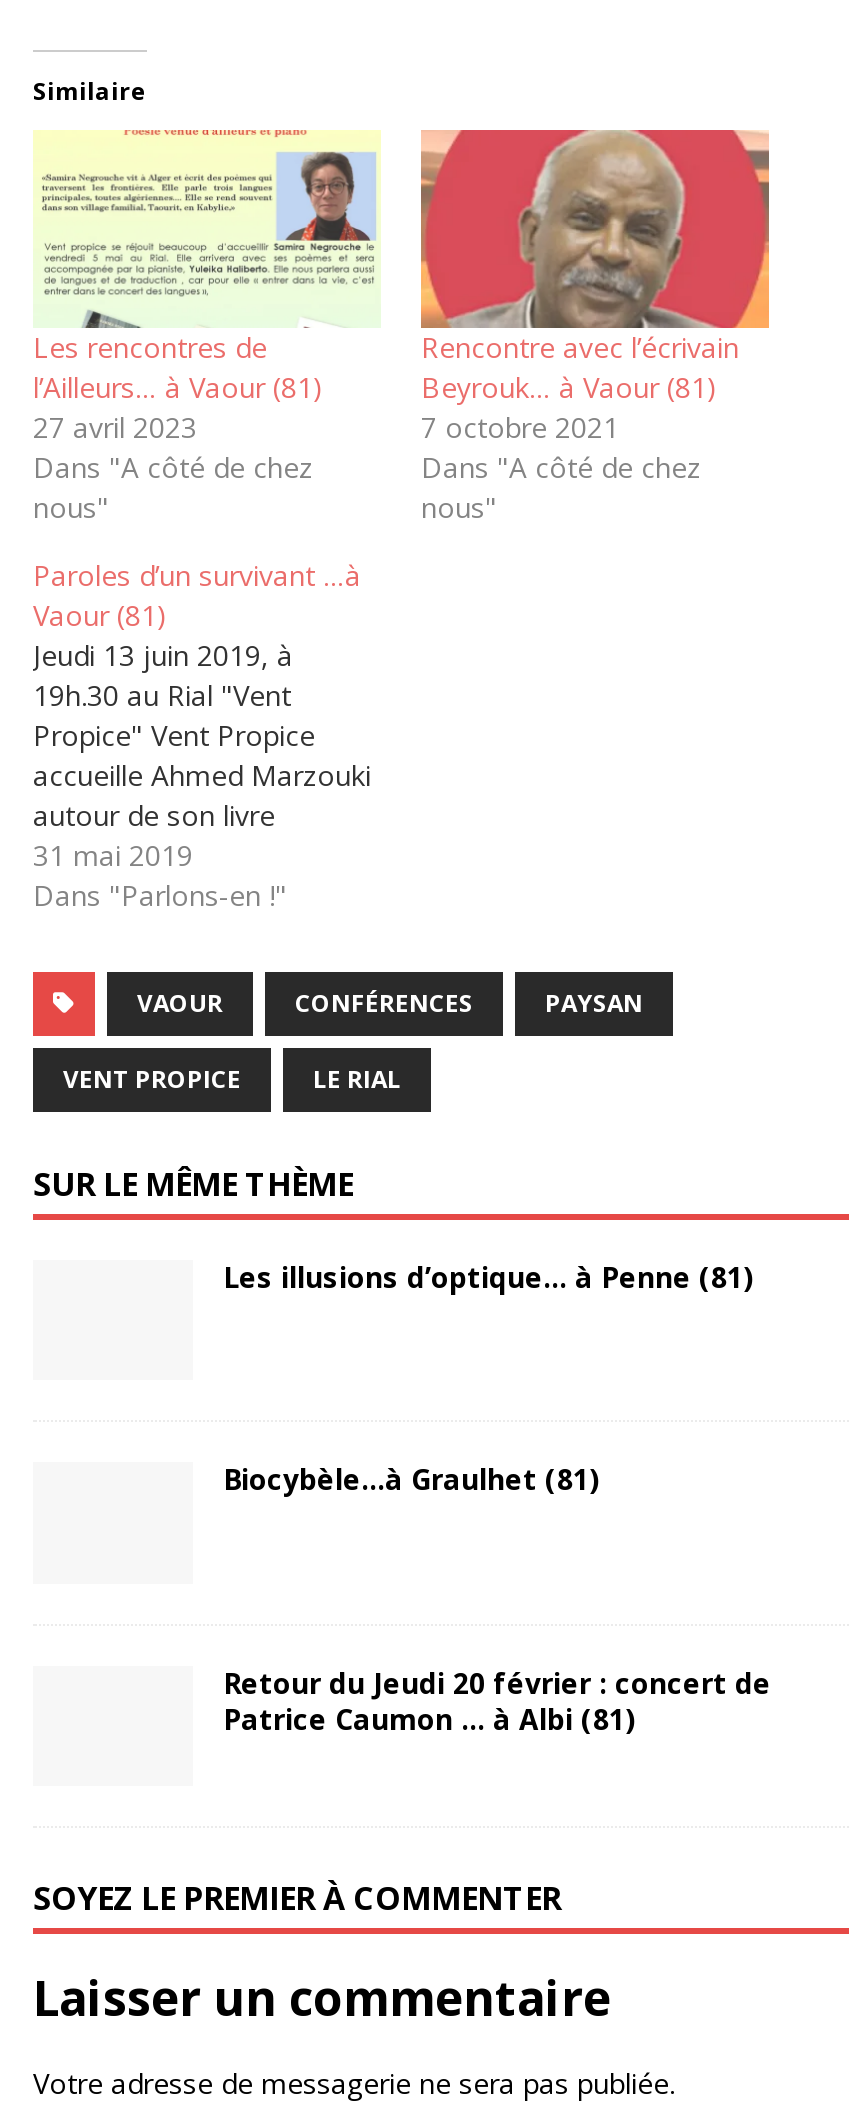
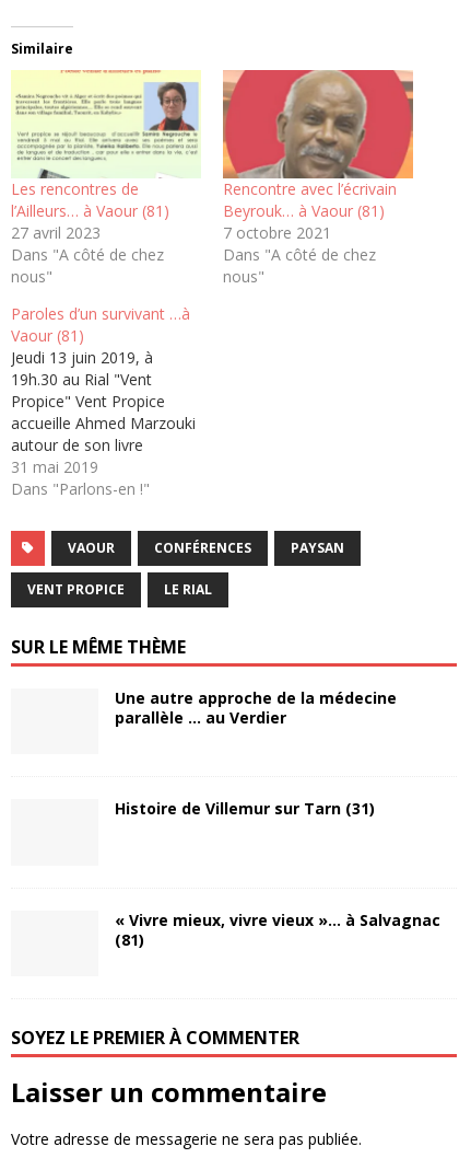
[223,1259,753,1297] Les illusions d’optique… à Penne (81) -> [115,688,397,728] Une autre approche de la médecine | parallèle … au Verdier
[223,1461,599,1499] Biocybèle…à Graulhet (81) -> [115,798,375,819] Histoire de Villemur sur Tarn (31)
[223,1663,771,1737] Retour du Jeudi 20 février : concert de | Patrice Caumon … à Albi (81) -> [115,909,440,949] « Vivre mieux, vivre vieux »… à Salvagnac | (81)

